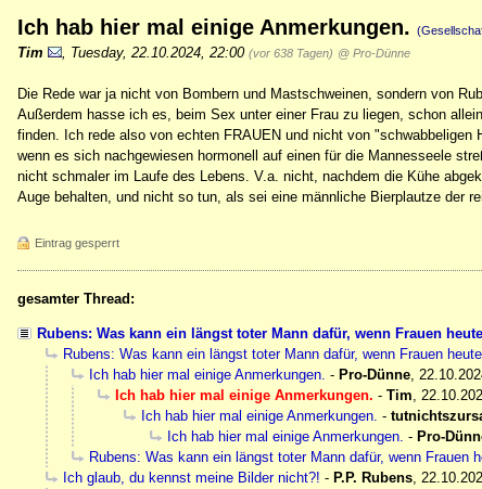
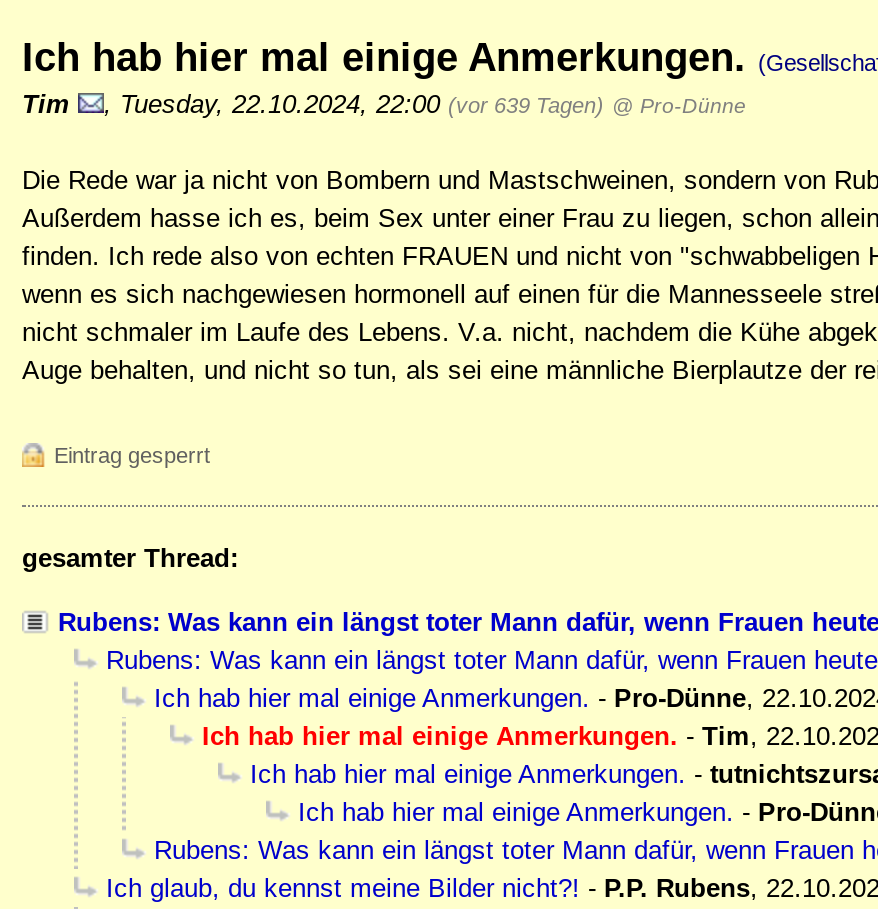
[62,44,410,61] , Tuesday, 22.10.2024, 22:00 (vor 638 Tagen) @ Pro-Dünne -> [104,89,746,119] , Tuesday, 22.10.2024, 22:00 (vor 639 Tagen) @ Pro-Dünne

